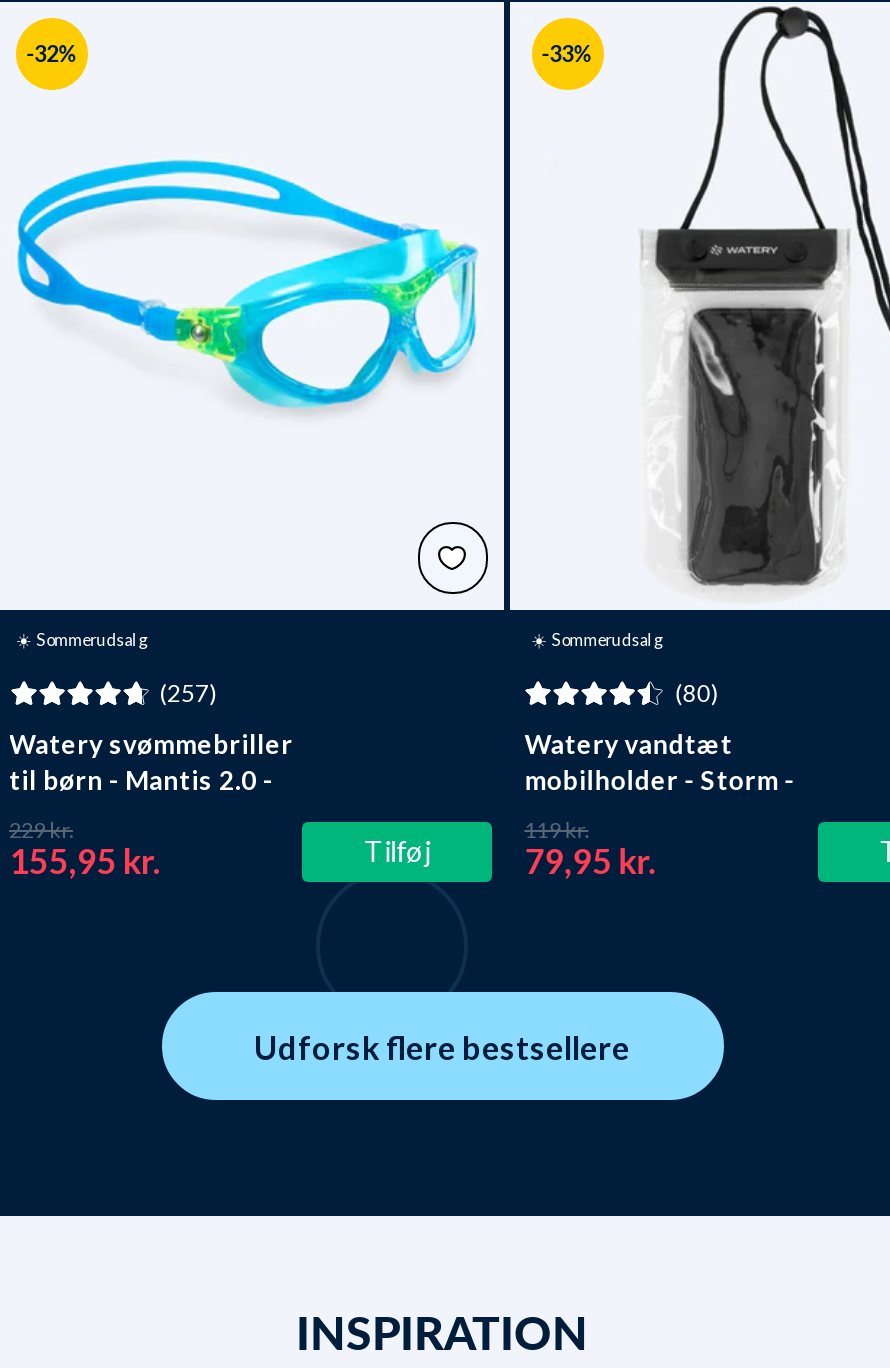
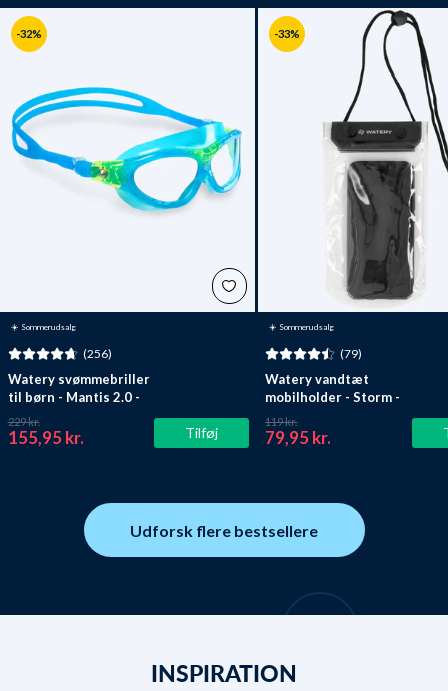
[159,678,217,708] (257) -> [82,346,111,361] (256)
[674,678,718,708] (80) -> [340,346,362,361] (79)

